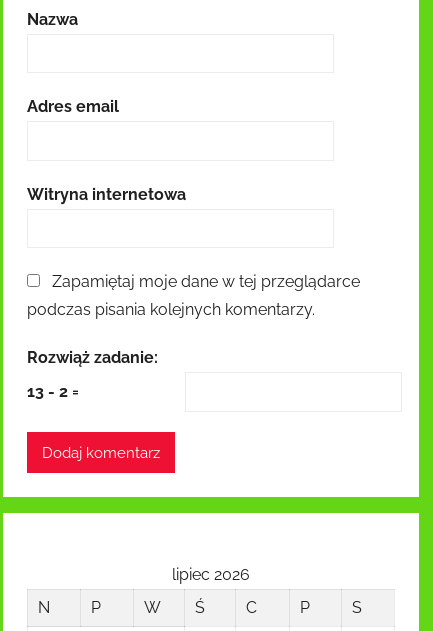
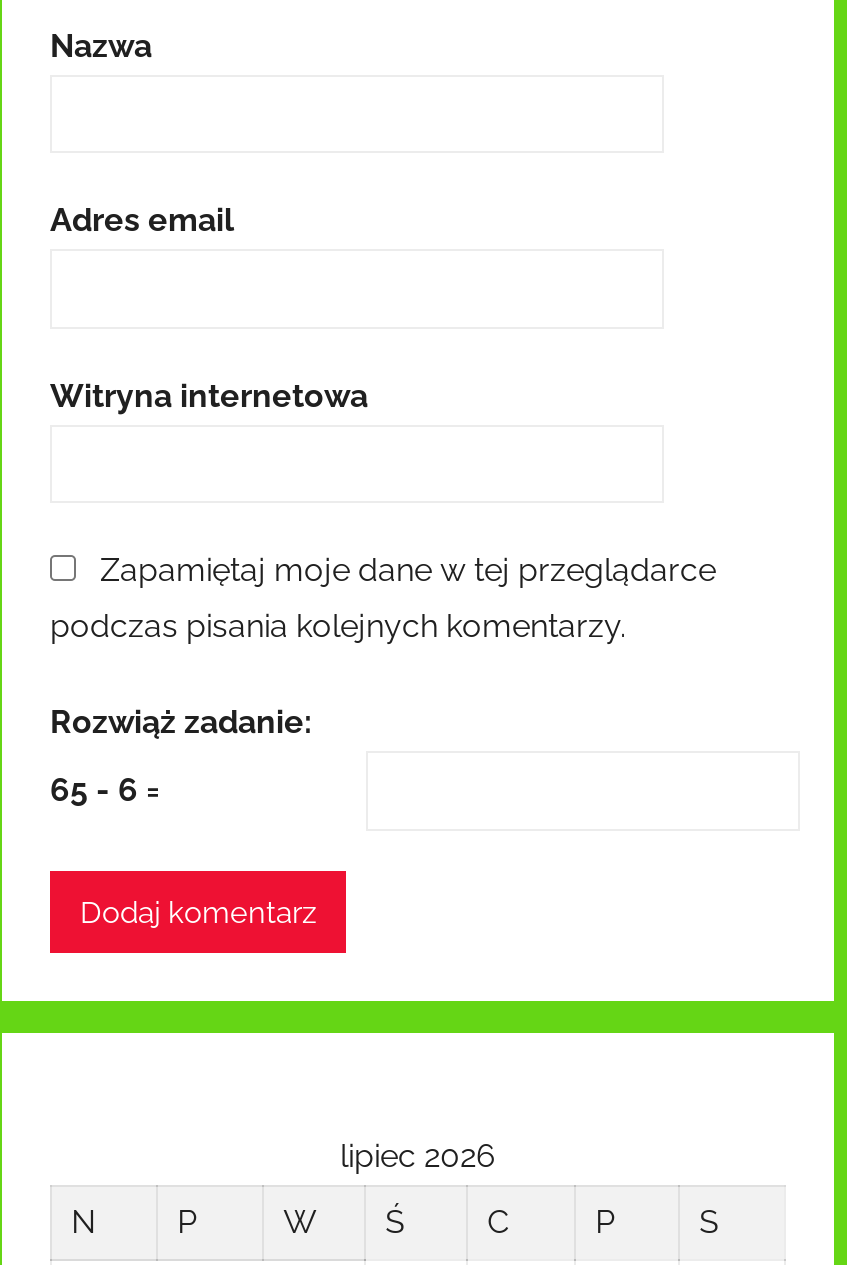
[27,382,79,401] 13 - 2 = -> [50,771,160,809] 65 - 6 =

